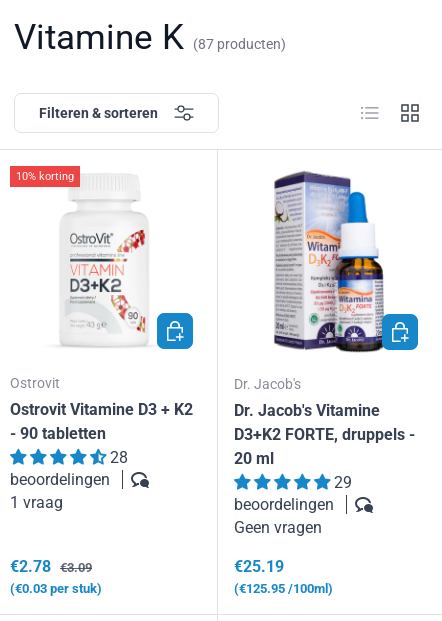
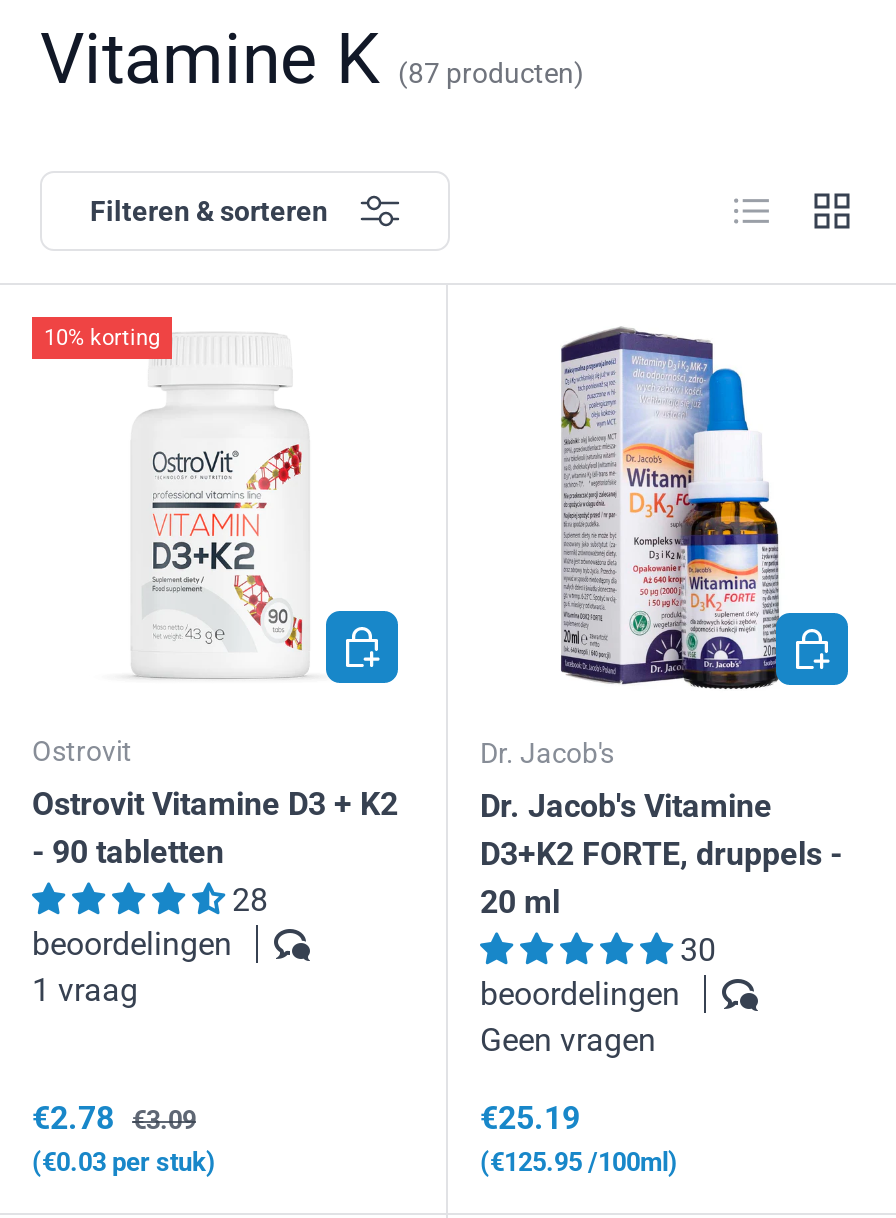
[334,473,352,492] 29 -> [680,930,716,968] 30

